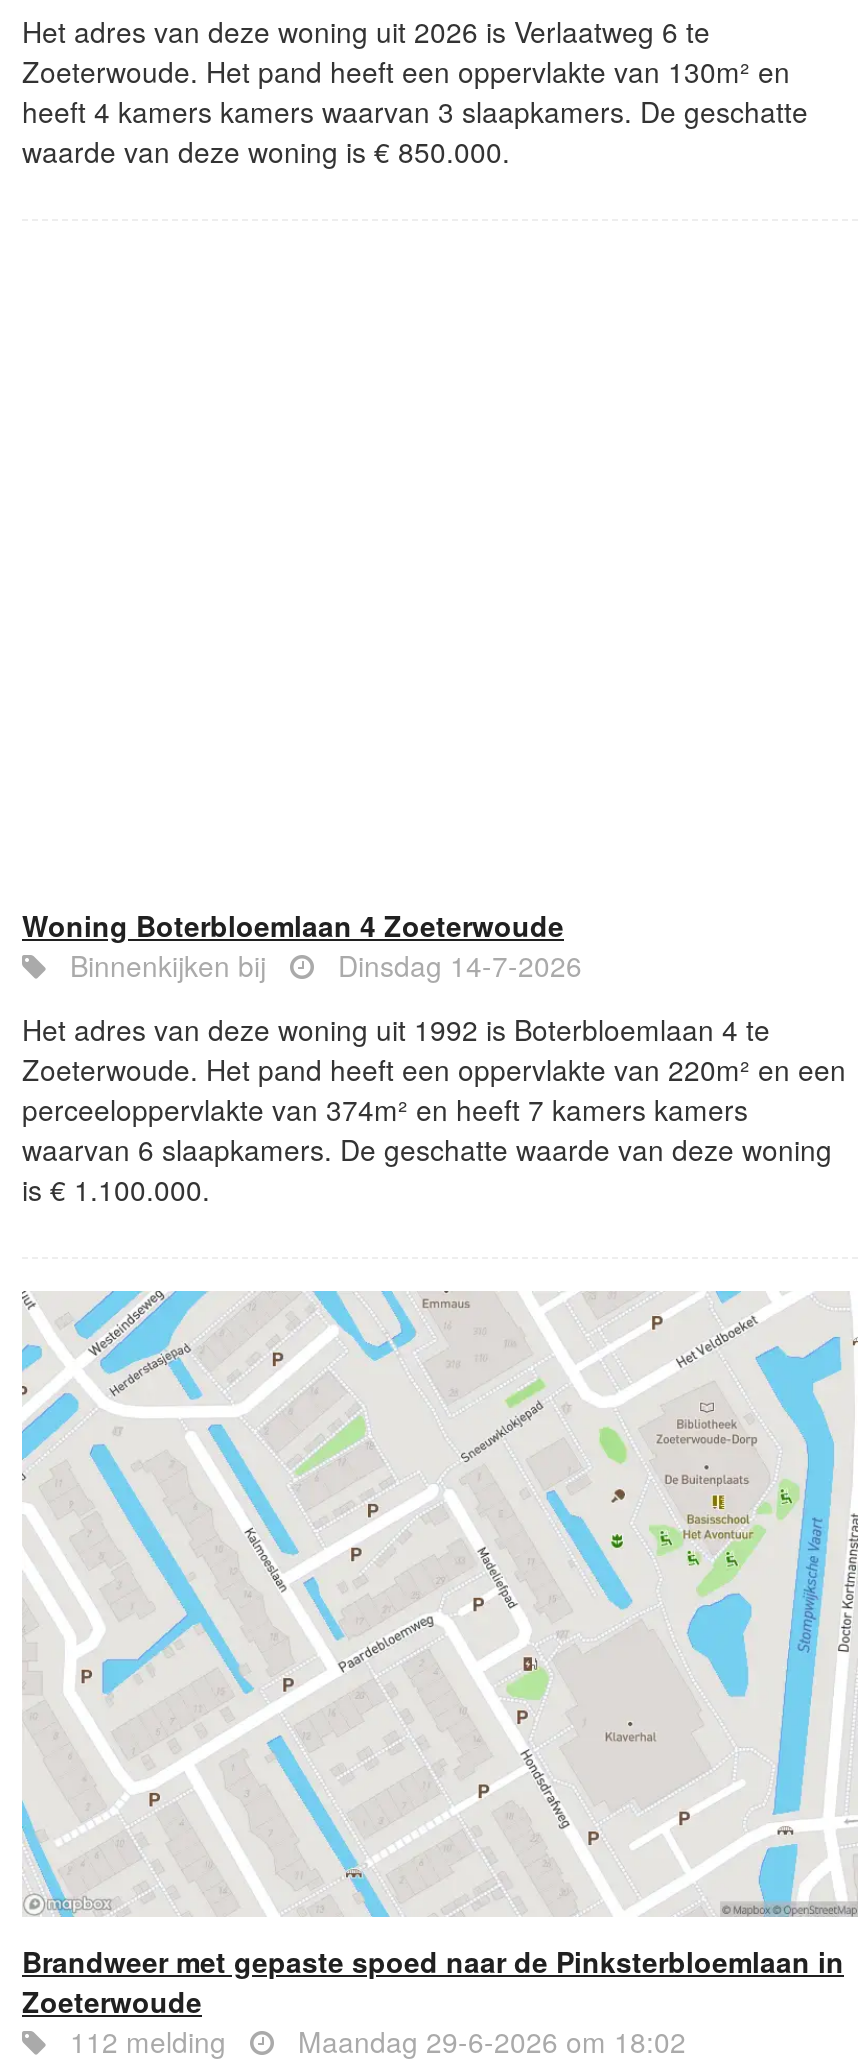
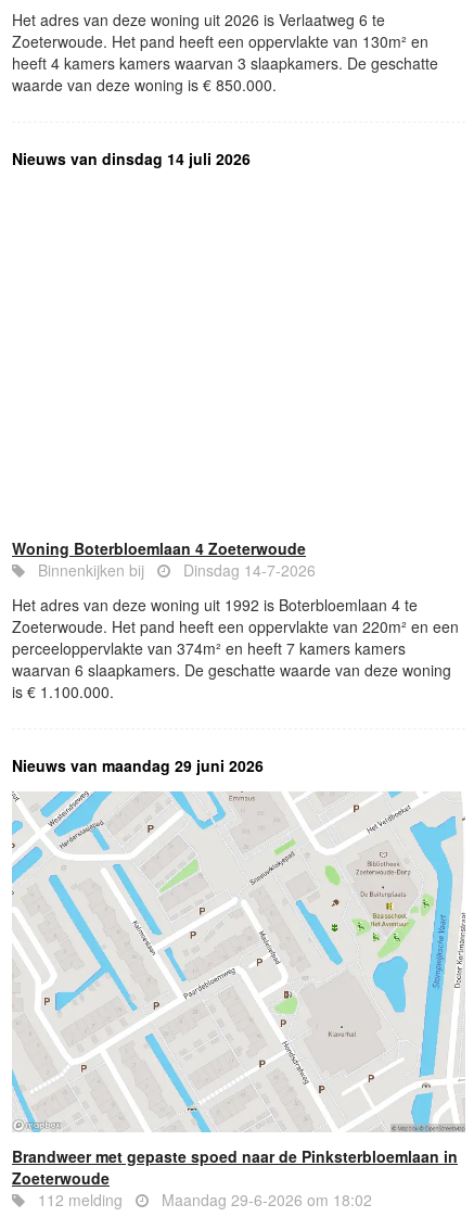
none -> [12,147,251,169] Nieuws van dinsdag 14 juli 2026
none -> [12,755,264,776] Nieuws van maandag 29 juni 2026

